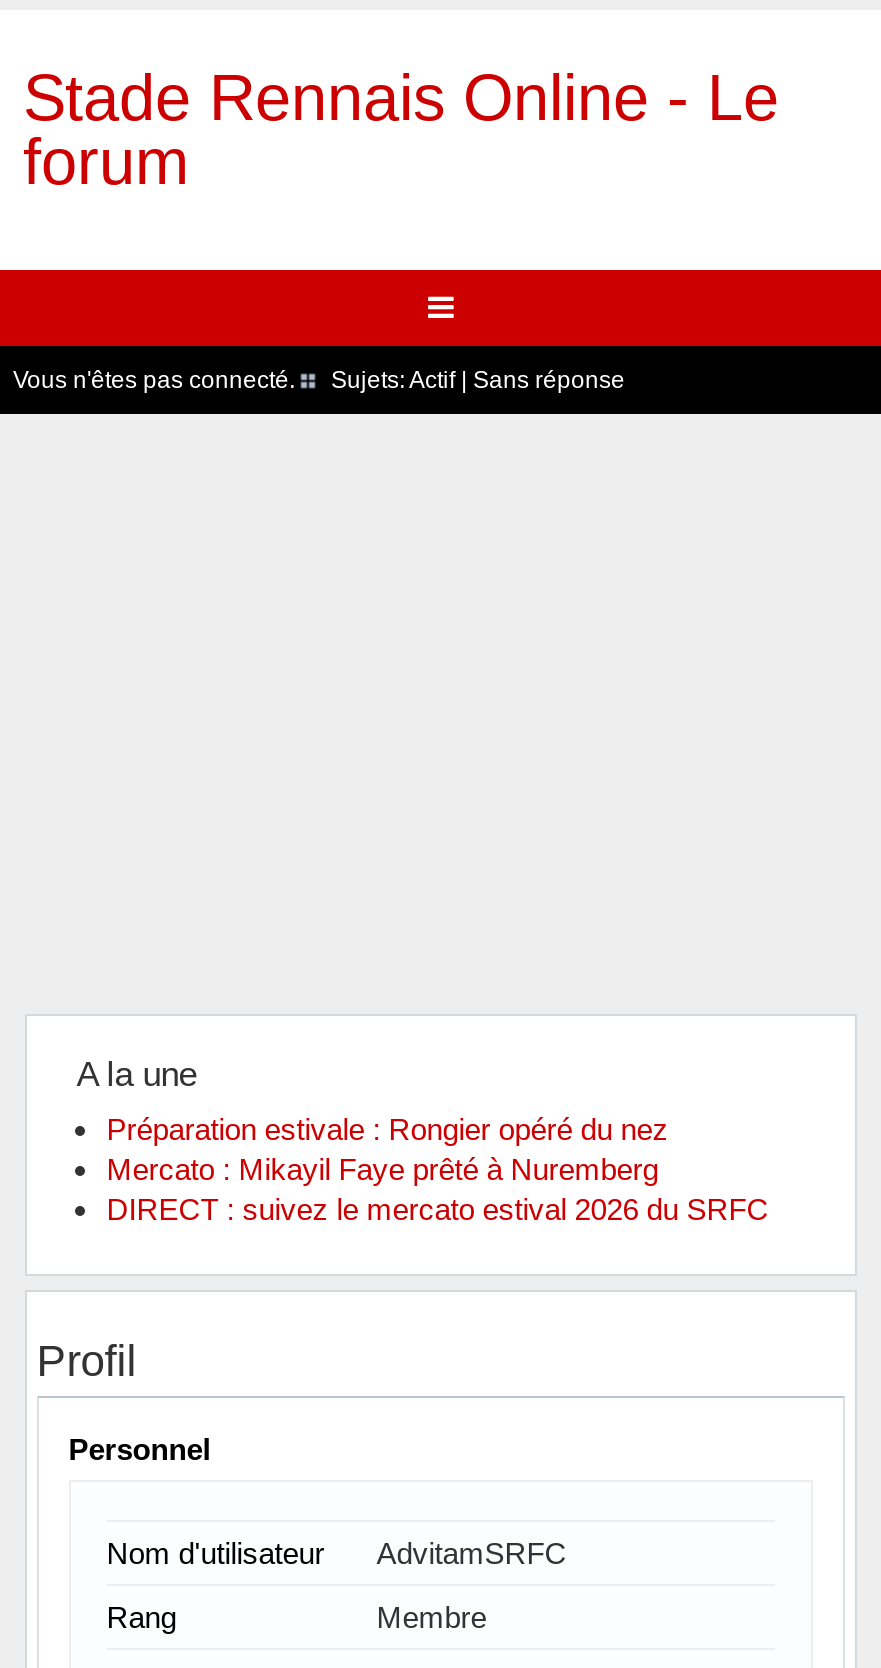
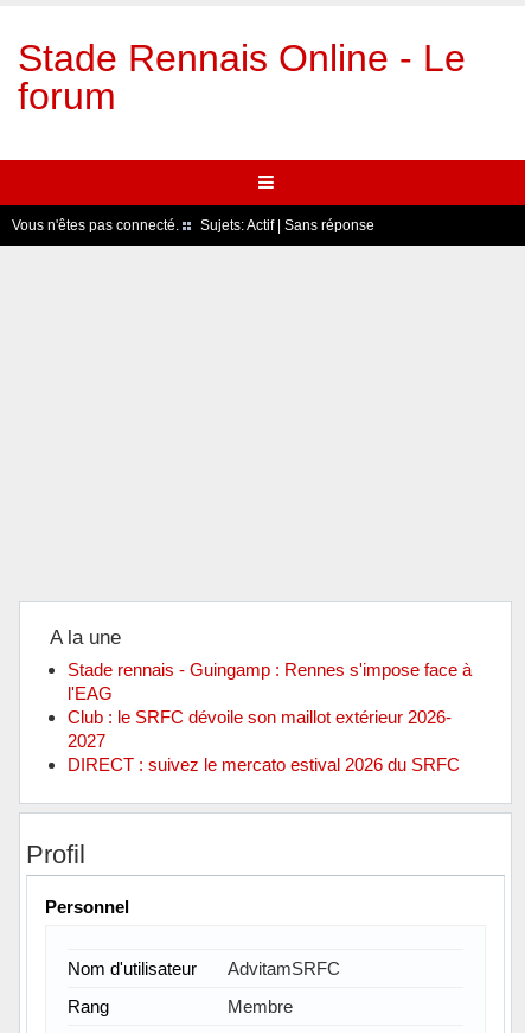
[106,1112,668,1186] Préparation estivale : Rongier opéré du nez | Mercato : Mikayil Faye prêté à Nuremberg -> [67,659,471,751] Stade rennais - Guingamp : Rennes s'impose face à | l'EAG | Club : le SRFC dévoile son maillot extérieur 2026- | 2027

